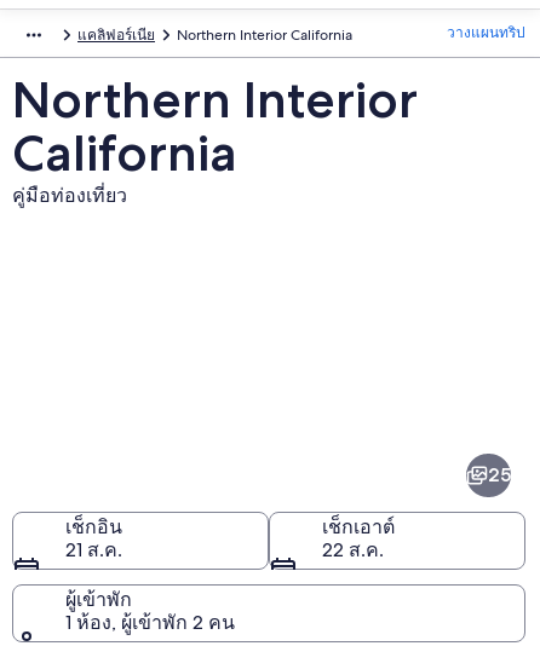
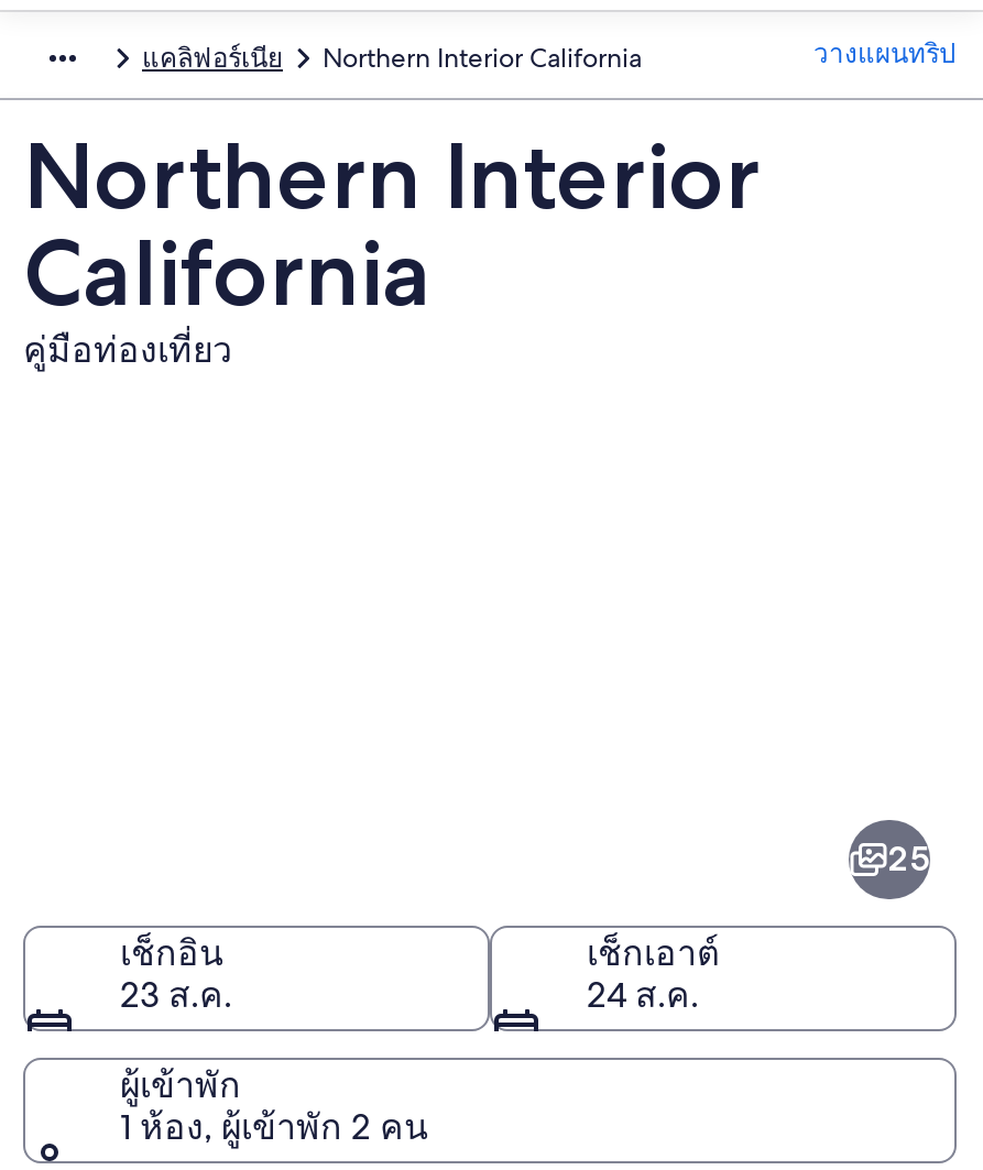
[65,537,122,562] 21 ส.ค. -> [120,971,232,1017] 23 ส.ค.
[322,537,384,562] 22 ส.ค. -> [587,971,699,1017] 24 ส.ค.

